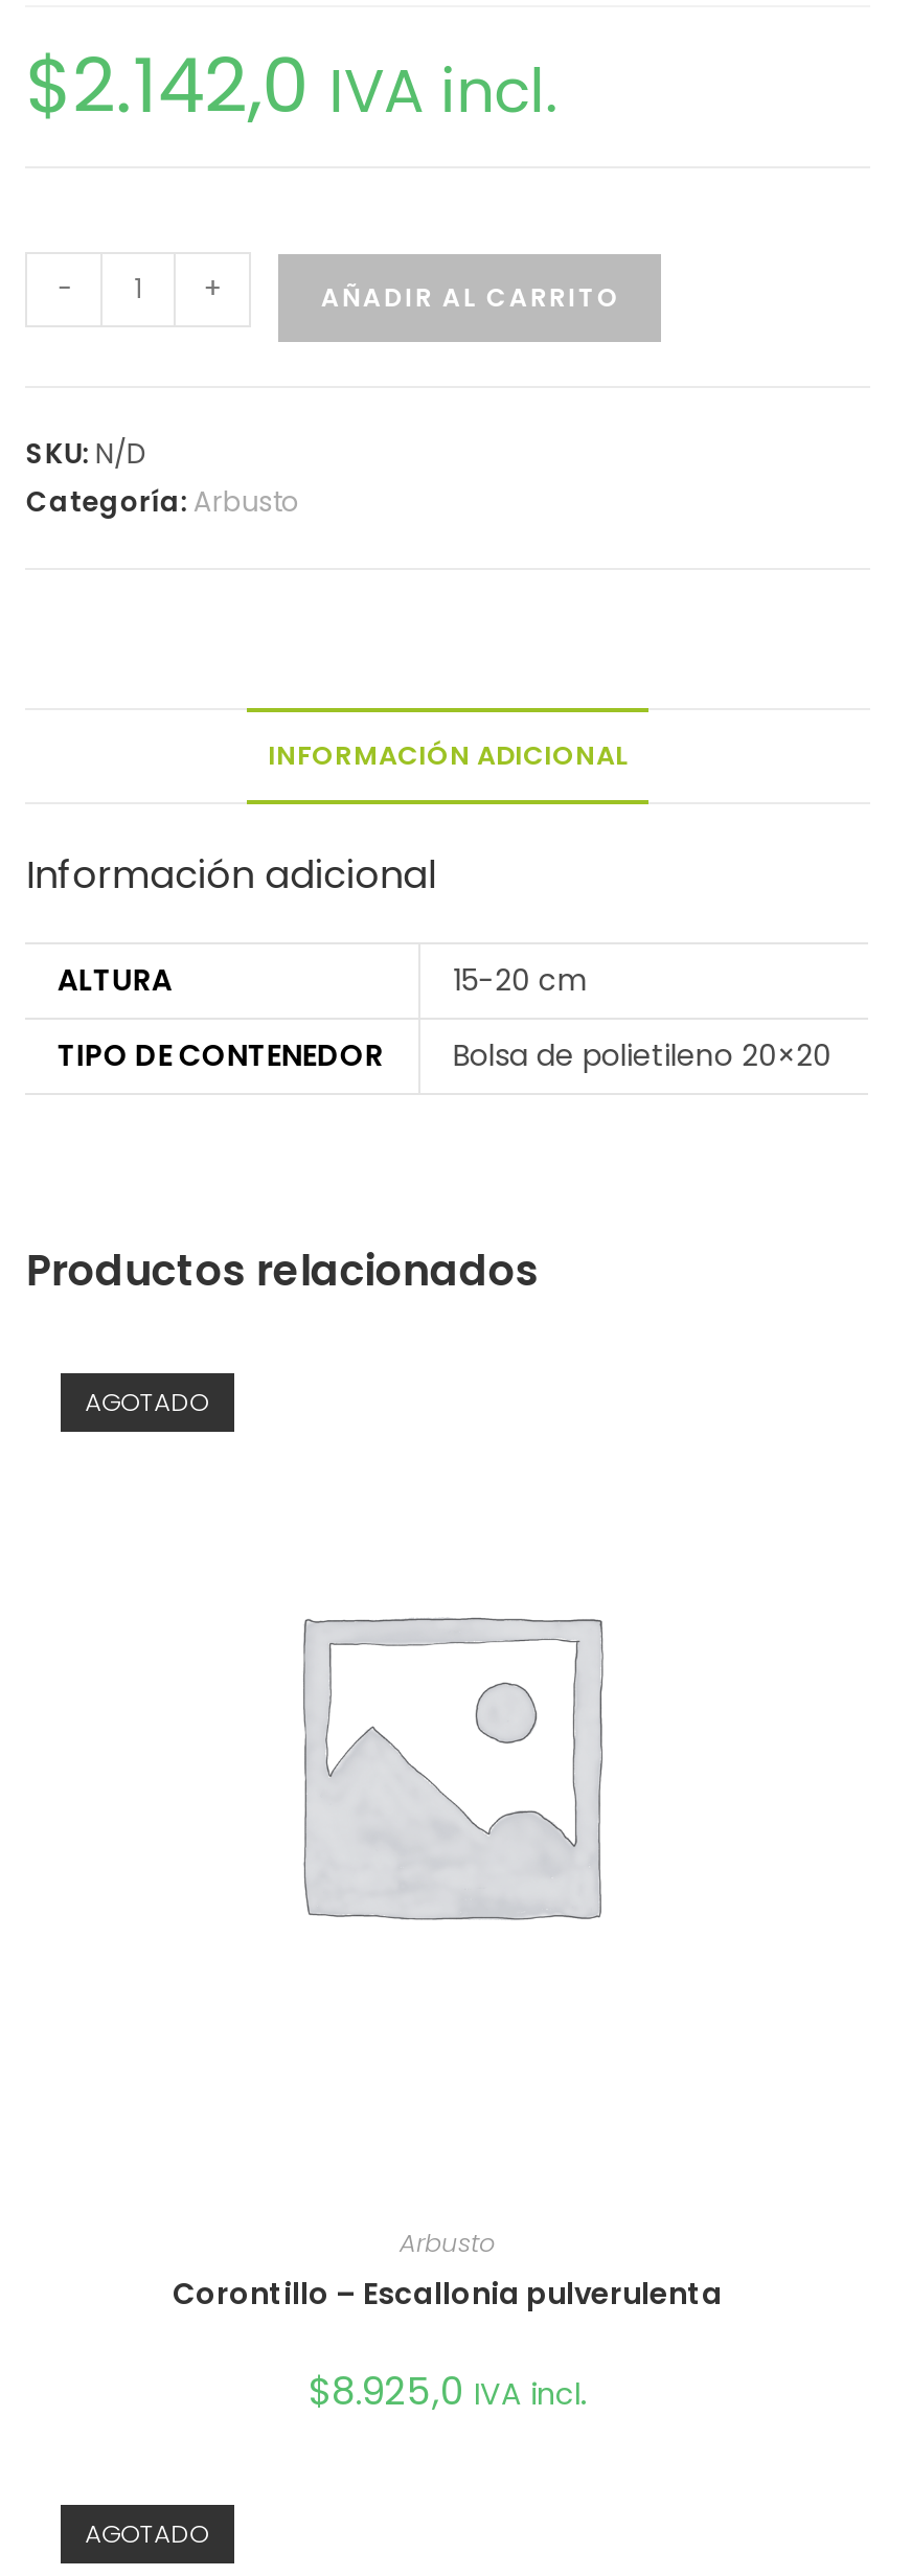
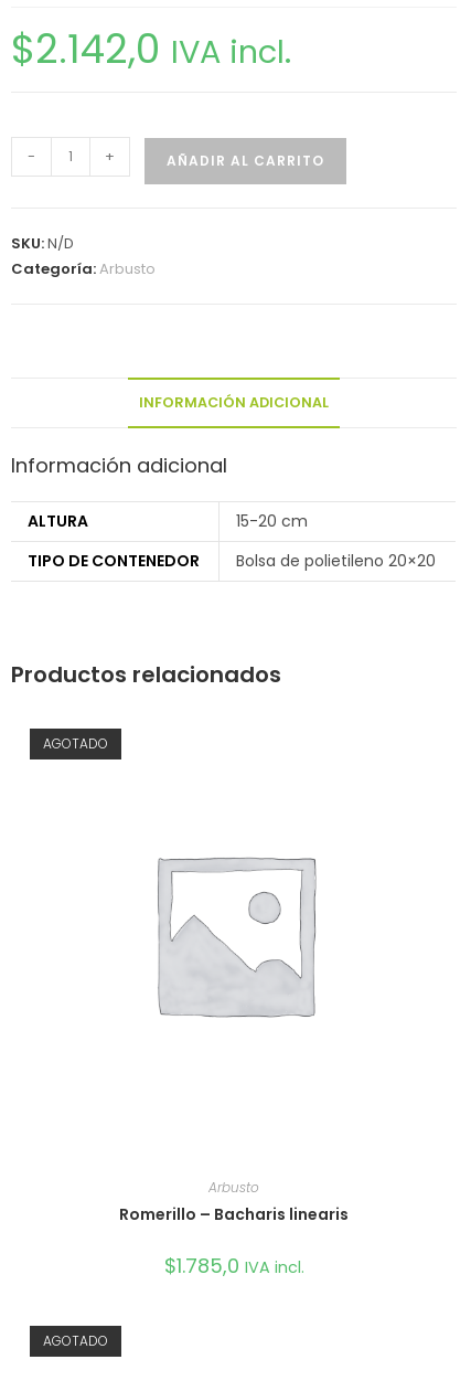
[173,2273,723,2315] Corontillo – Escallonia pulverulenta -> [119,1203,349,1226] Romerillo – Bacharis linearis
[309,2365,587,2417] $8.925,0 IVA incl. -> [164,1252,304,1280] $1.785,0 IVA incl.

